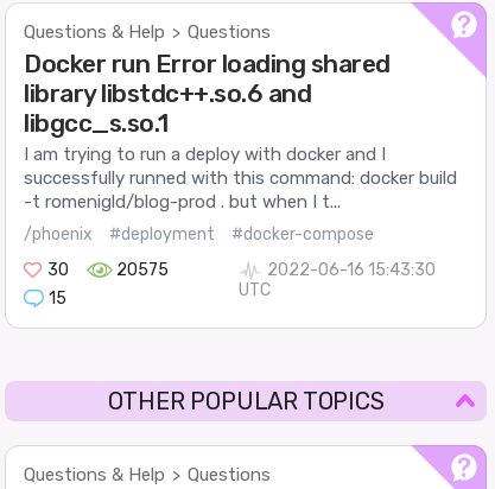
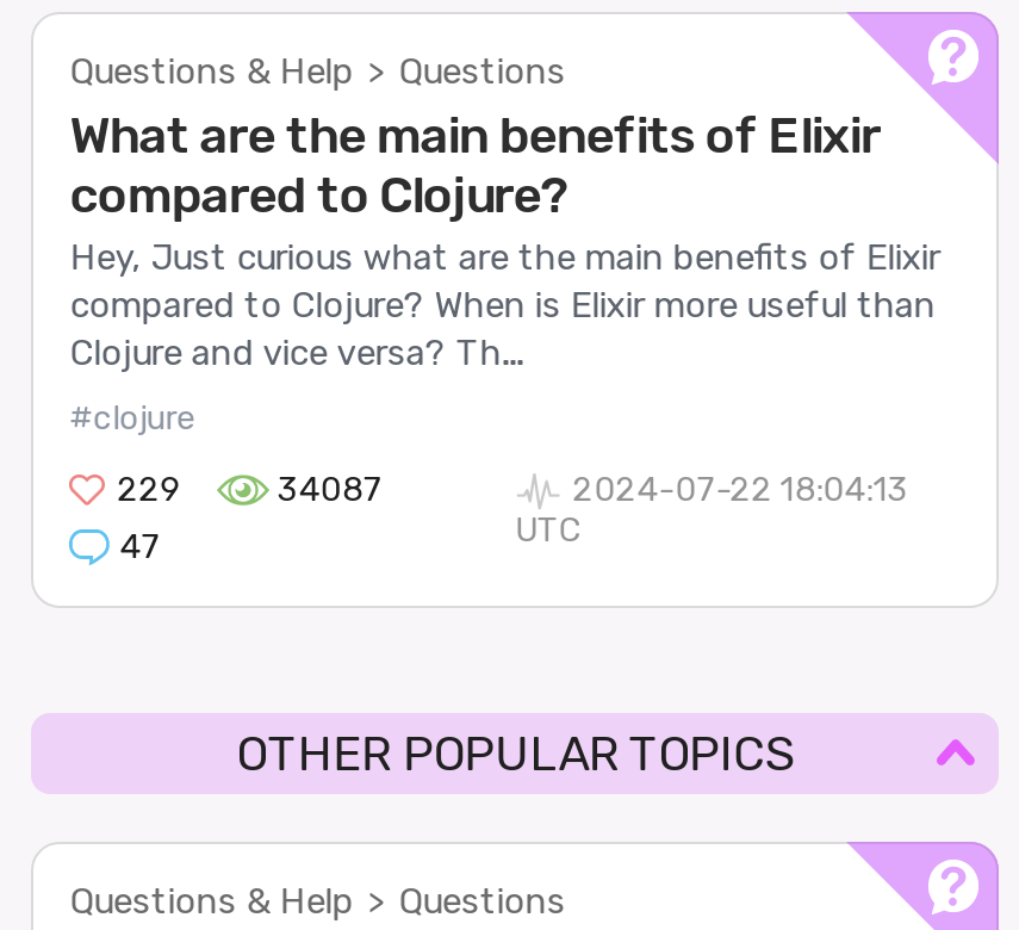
[24,49,457,213] Docker run Error loading shared | library libstdc++.so.6 and | libgcc_s.so.1 | I am trying to run a deploy with docker and I | successfully runned with this command: docker build | -t romenigld/blog-prod . but when I t... -> [70,105,940,375] What are the main benefits of Elixir | compared to Clojure? | Hey, Just curious what are the main benefits of Elixir | compared to Clojure? When is Elixir more useful than | Clojure and vice versa? Th...
[24,224,374,244] /phoenix | #deployment | #docker-compose -> [70,398,196,438] #clojure
[48,260,169,308] 30 | 20575 | 15 -> [117,469,382,567] 229 | 34087 | 47
[268,260,436,280] 2022-06-16 15:43:30 -> [573,469,909,510] 2024-07-22 18:04:13

